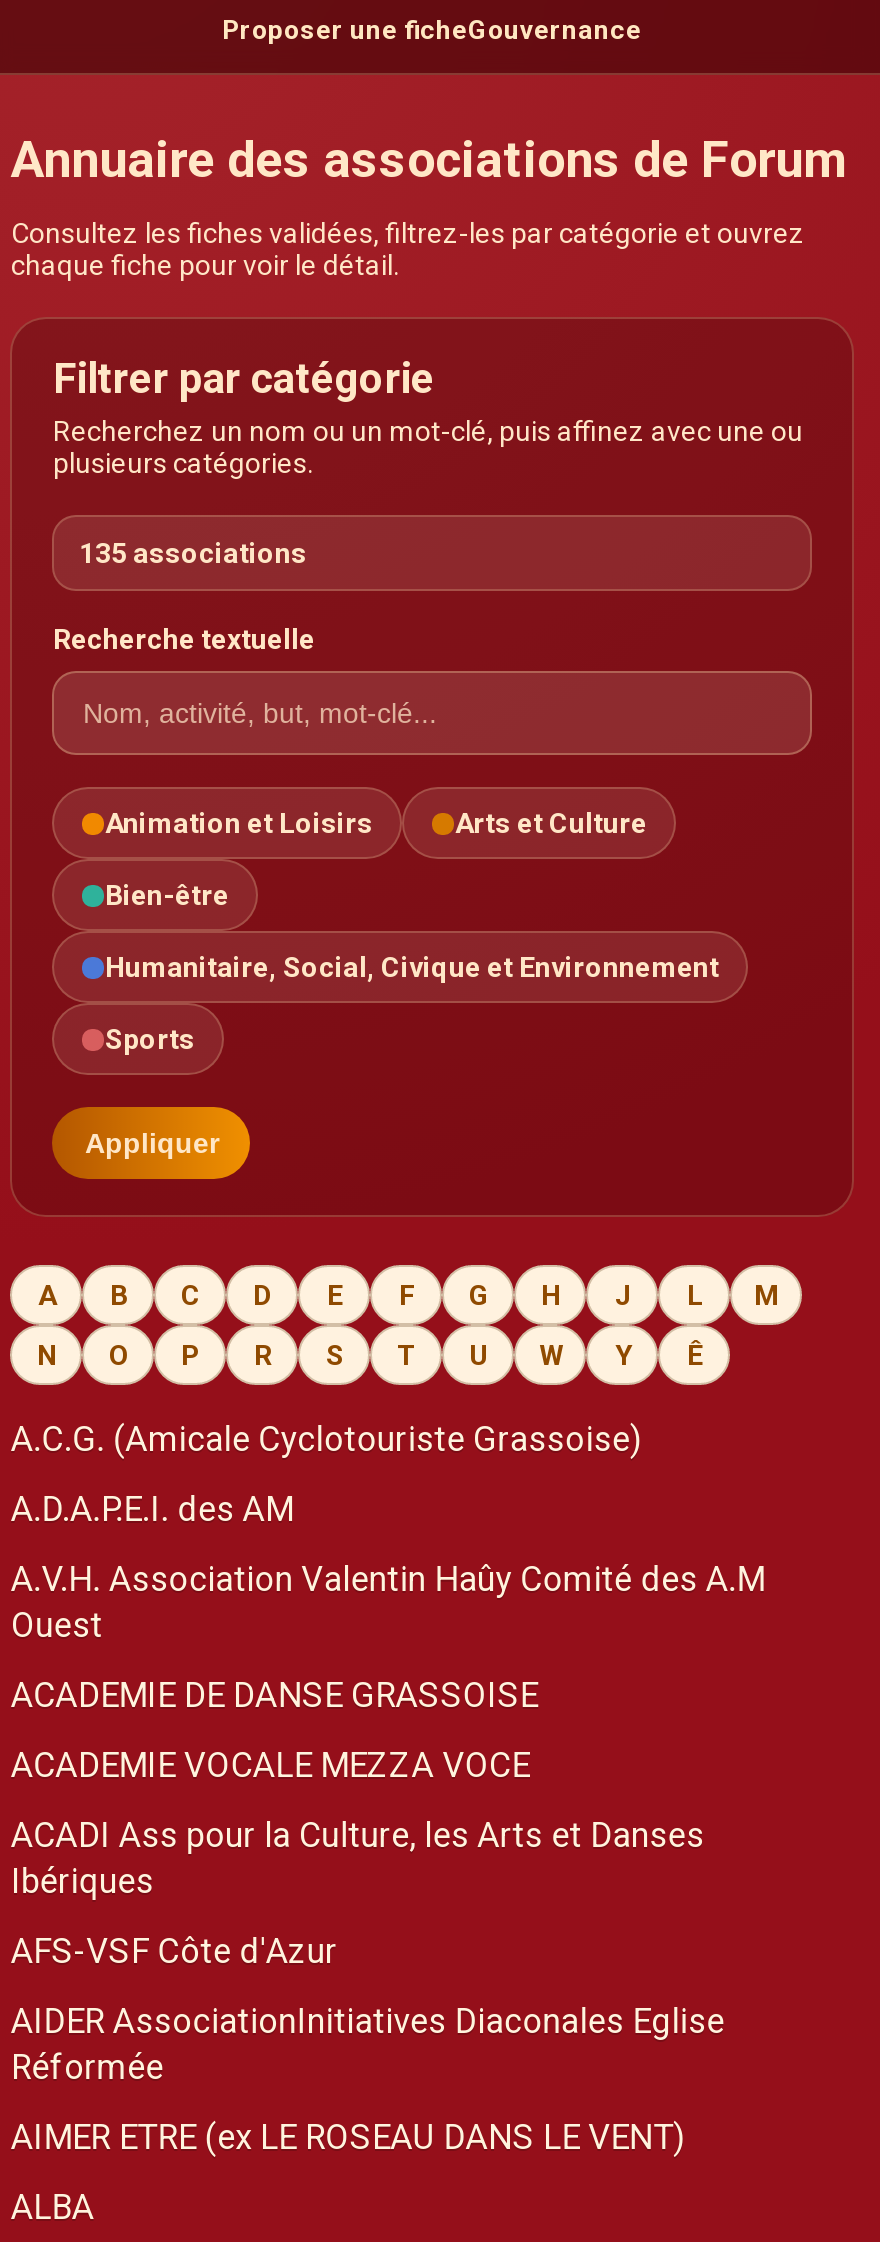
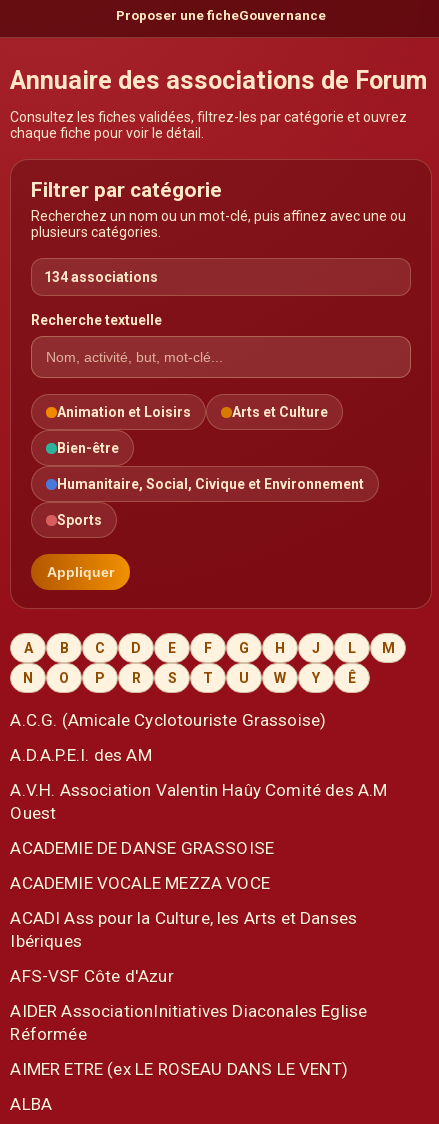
[79,537,307,569] 135 associations -> [44,269,158,285] 134 associations

